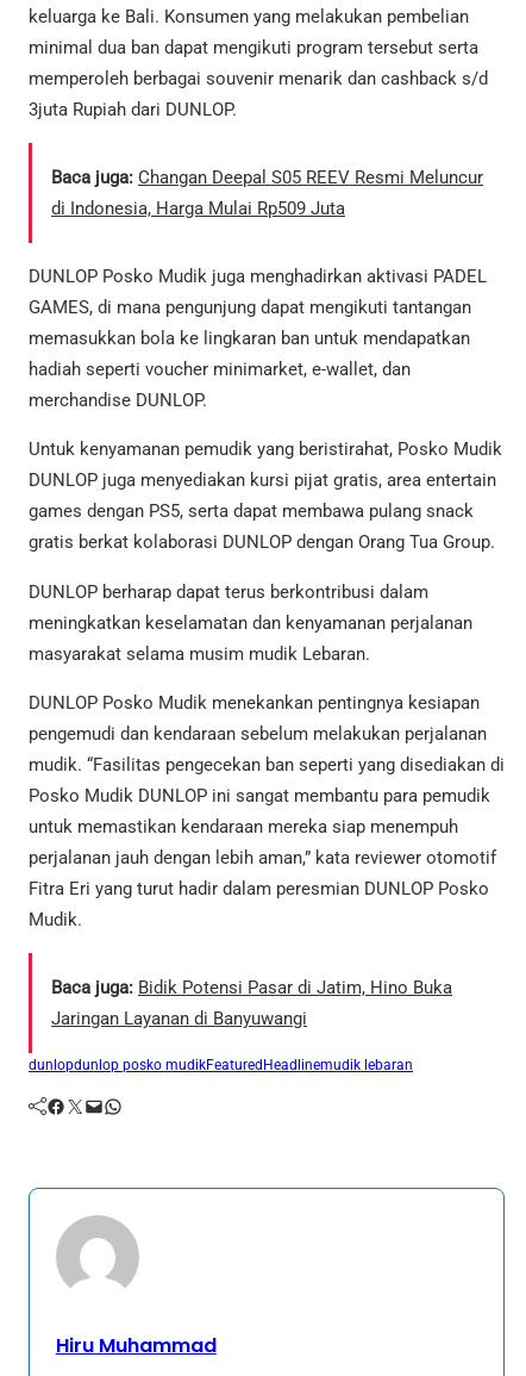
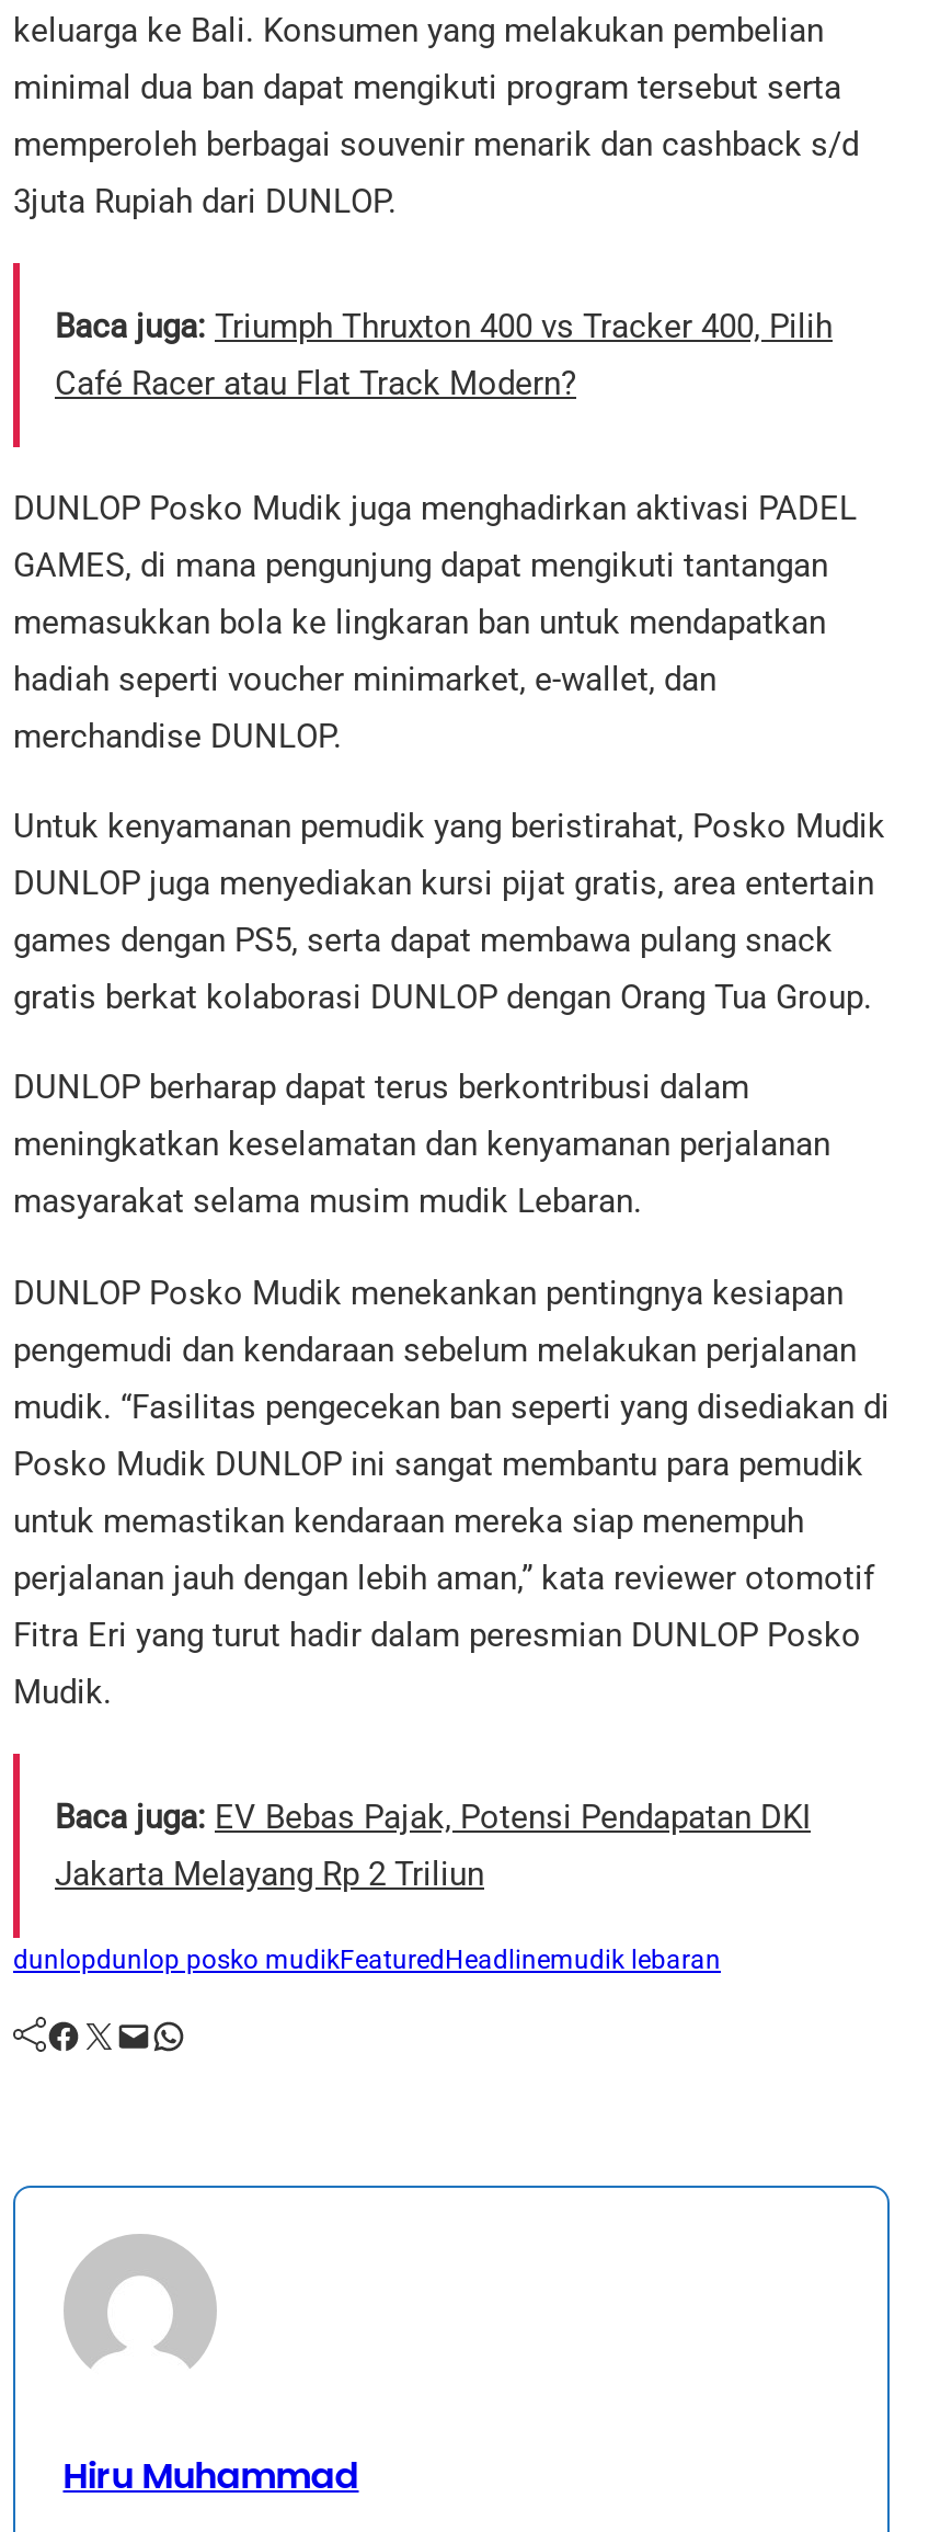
[51,167,483,219] Baca juga: Changan Deepal S05 REEV Resmi Meluncur | di Indonesia, Harga Mulai Rp509 Juta -> [55,307,833,404] Baca juga: Triumph Thruxton 400 vs Tracker 400, Pilih | Café Racer atau Flat Track Modern?
[51,977,452,1029] Baca juga: Bidik Potensi Pasar di Jatim, Hino Buka | Jaringan Layanan di Banyuwangi -> [55,1797,811,1894] Baca juga: EV Bebas Pajak, Potensi Pendapatan DKI | Jakarta Melayang Rp 2 Triliun

